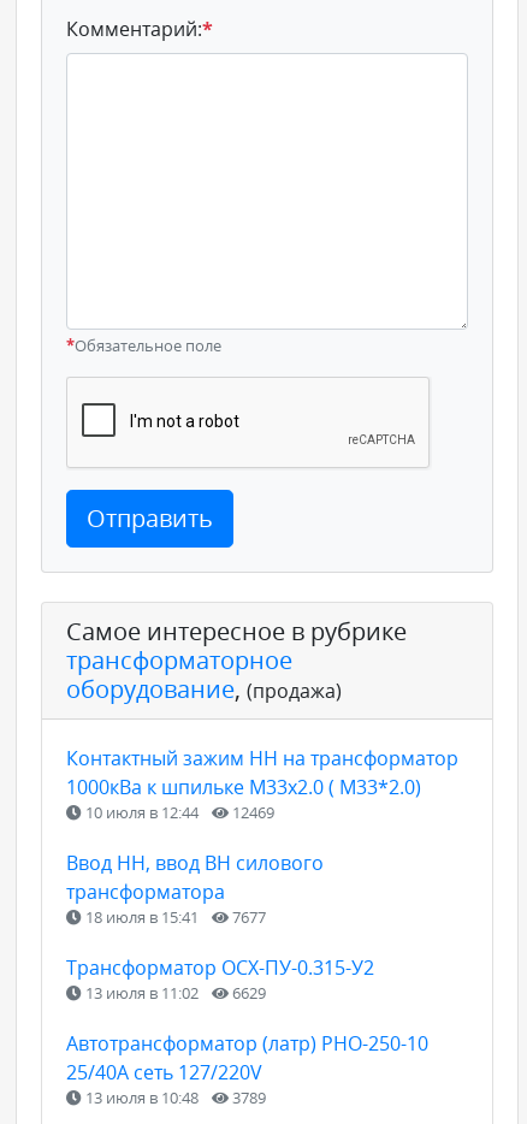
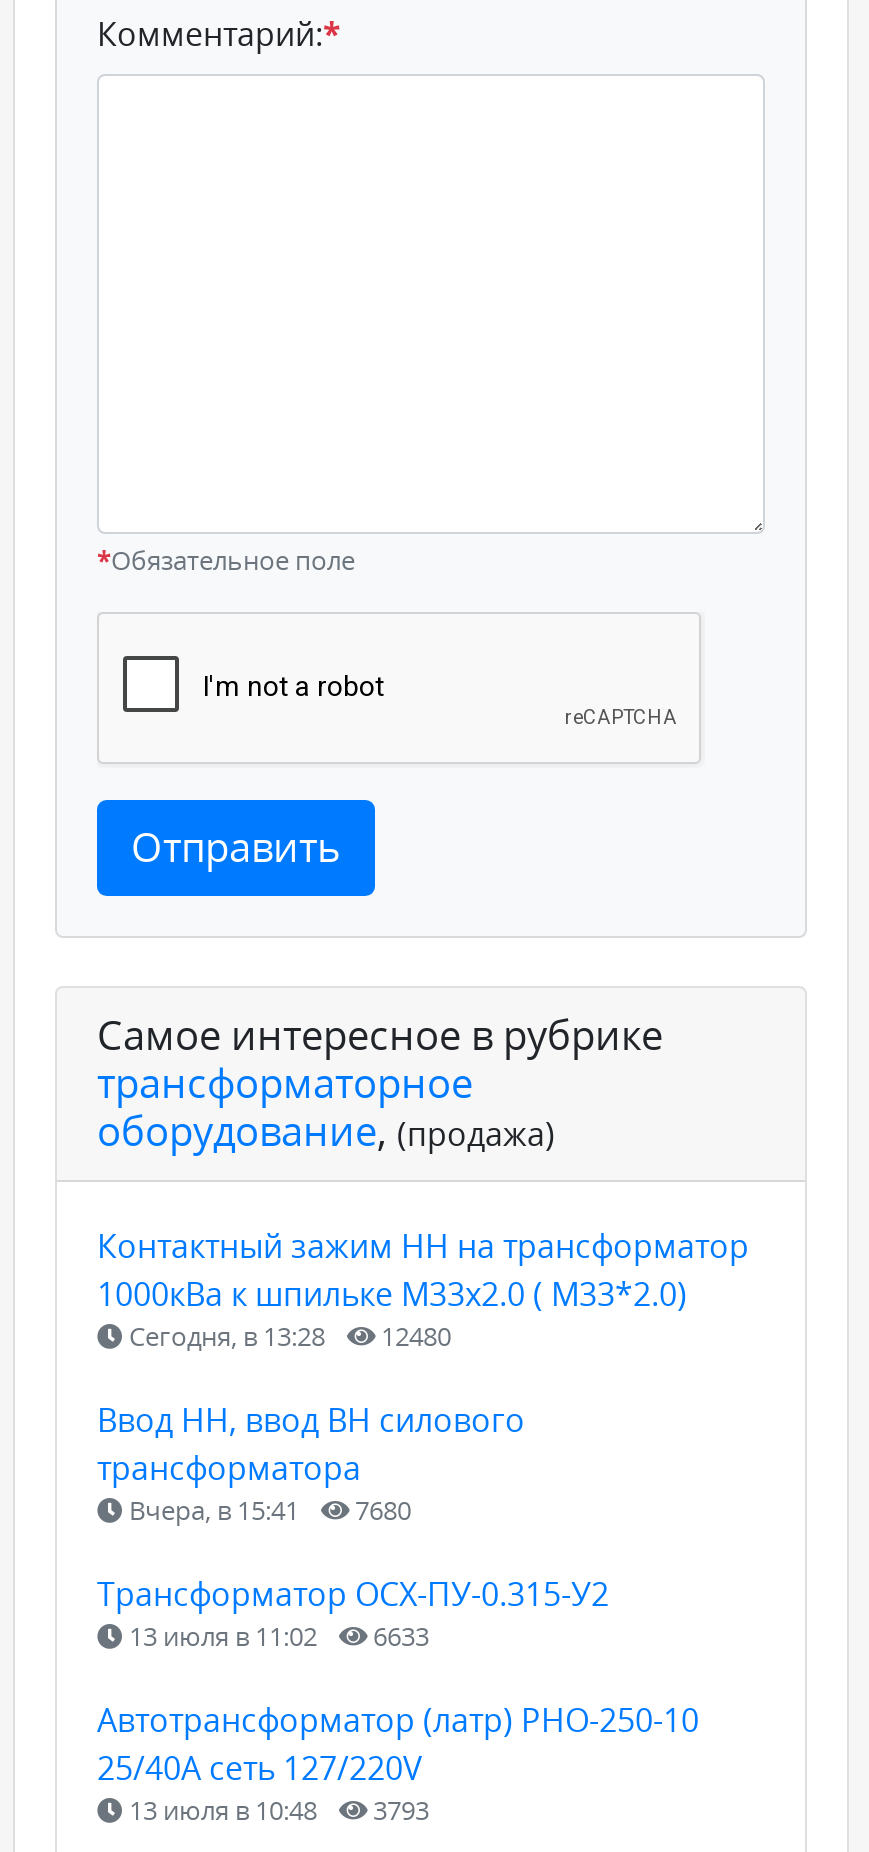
[82,801,274,823] 10 июля в 12:44 | 12469 -> [123,1318,451,1354] Сегодня, в 13:28 | 12480
[82,906,266,928] 18 июля в 15:41 | 7677 -> [123,1492,411,1528] Вчера, в 15:41 | 7680
[82,982,266,1004] 13 июля в 11:02 6629 -> [123,1618,429,1654] 13 июля в 11:02 6633
[82,1087,266,1108] 13 июля в 10:48 3789 -> [123,1792,429,1828] 13 июля в 10:48 3793

